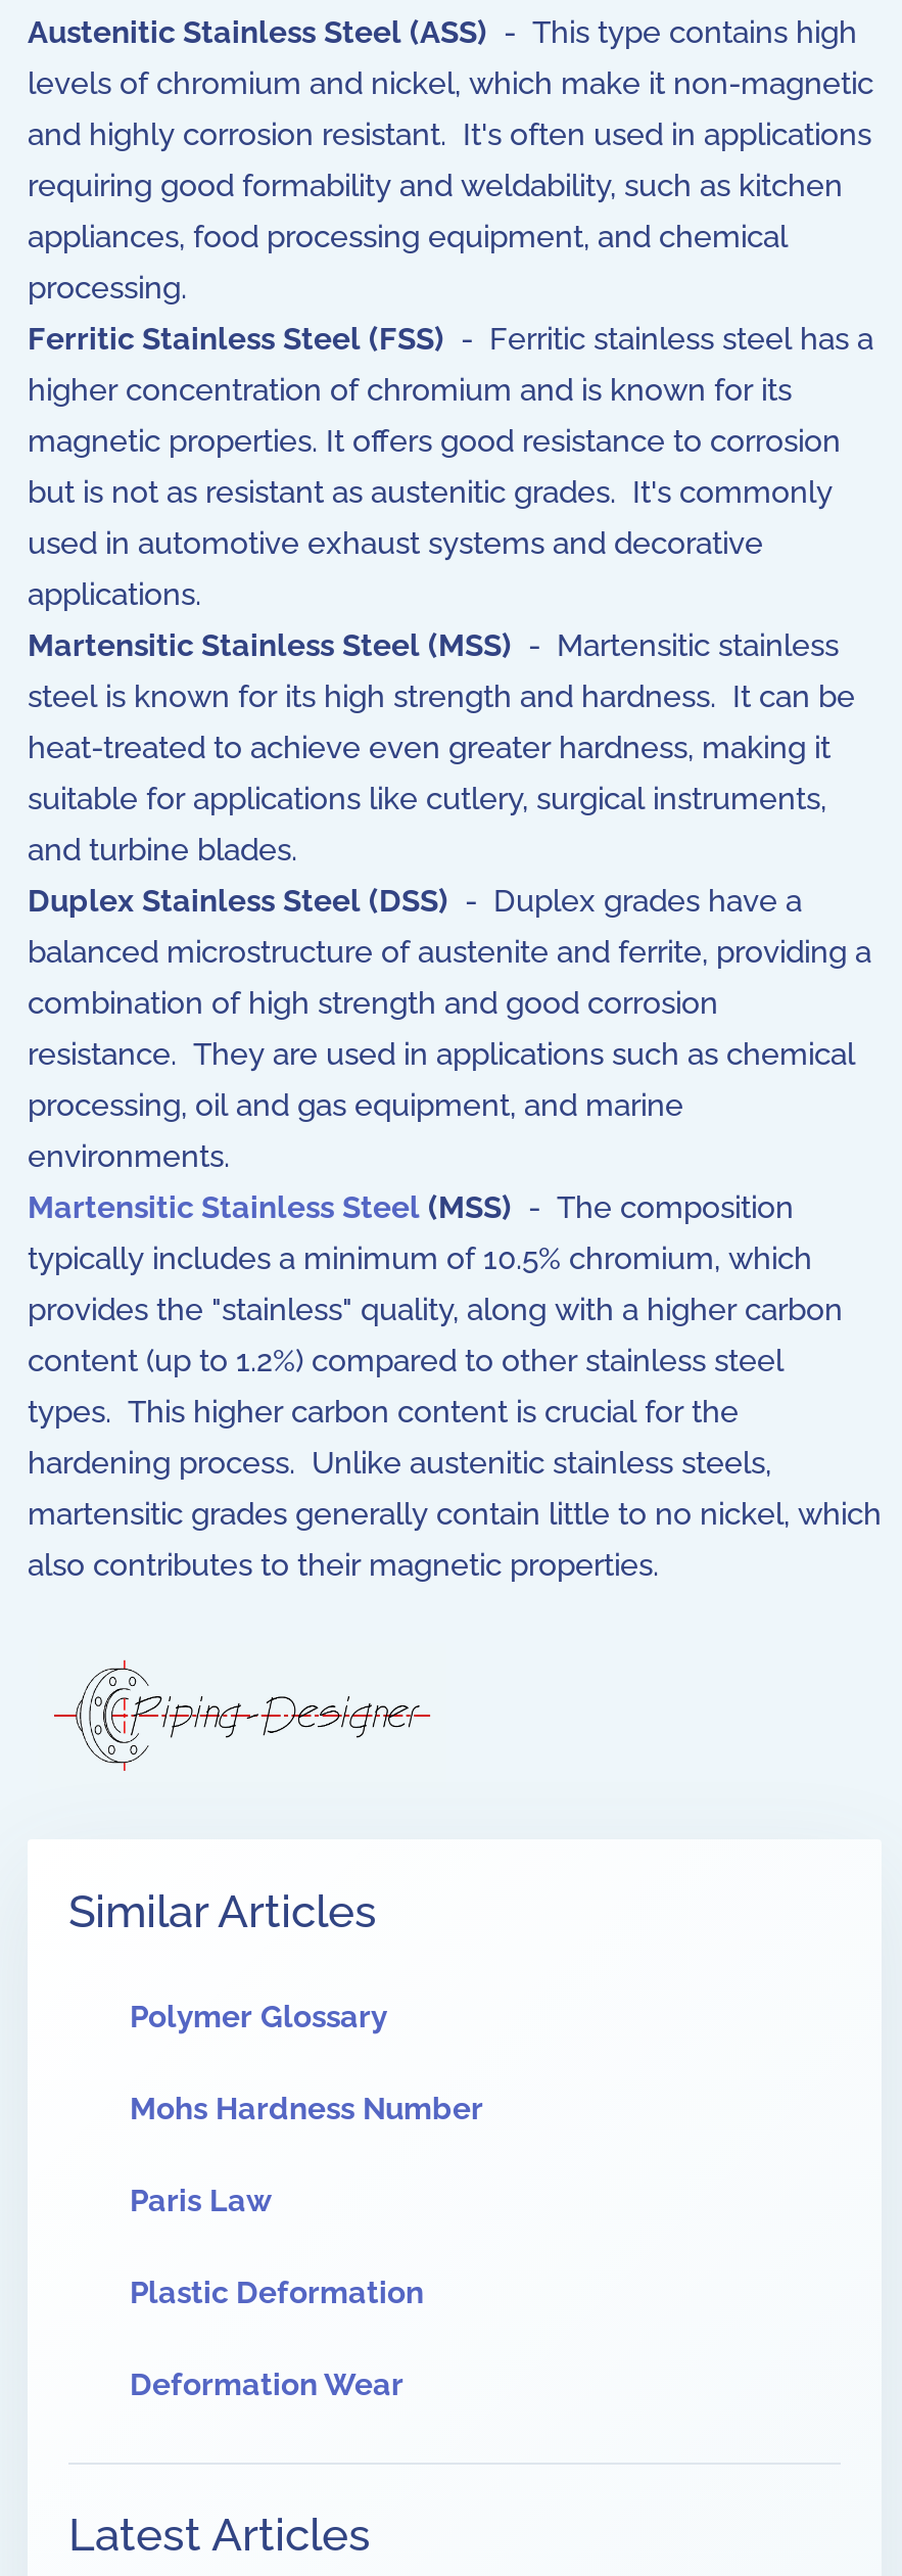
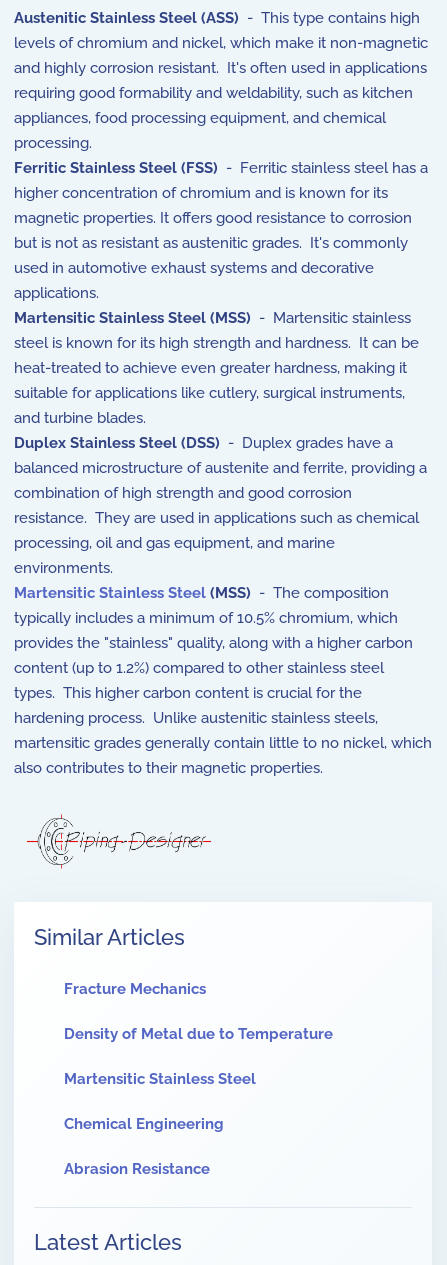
[130,1999,387,2036] Polymer Glossary -> [64,980,206,998] Fracture Mechanics
[130,2091,483,2128] Mohs Hardness Number -> [64,1025,333,1043] Density of Metal due to Temperature
[130,2183,273,2220] Paris Law -> [64,1070,256,1088] Martensitic Stainless Steel
[130,2275,424,2312] Plastic Deformation -> [64,1115,224,1133] Chemical Engineering
[130,2367,403,2404] Deformation Wear -> [64,1160,210,1178] Abrasion Resistance

